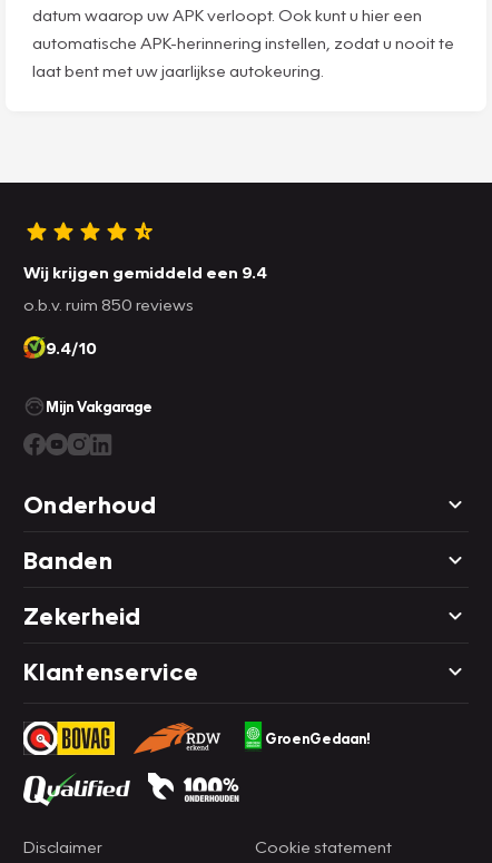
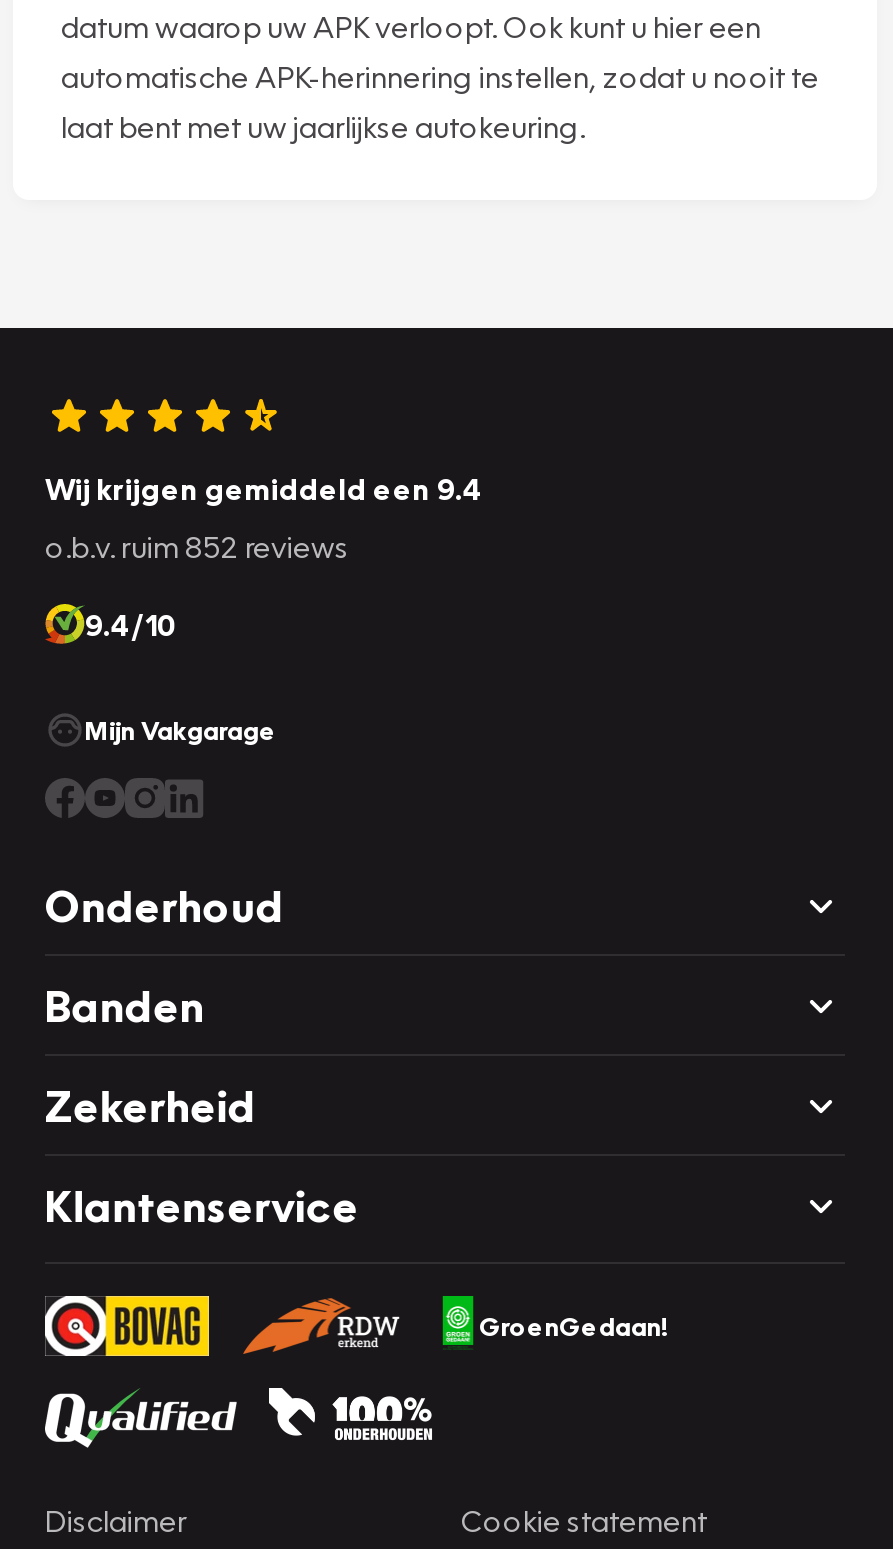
[23,294,194,314] o.b.v. ruim 850 reviews -> [45,529,349,565] o.b.v. ruim 852 reviews

